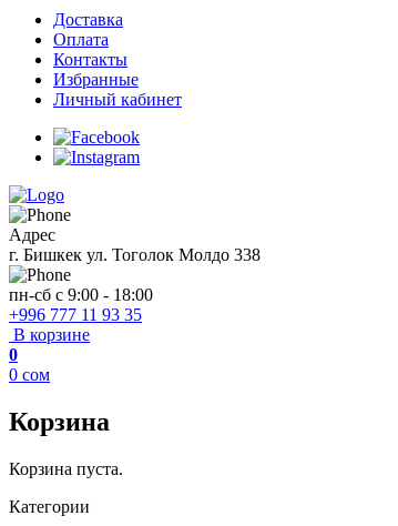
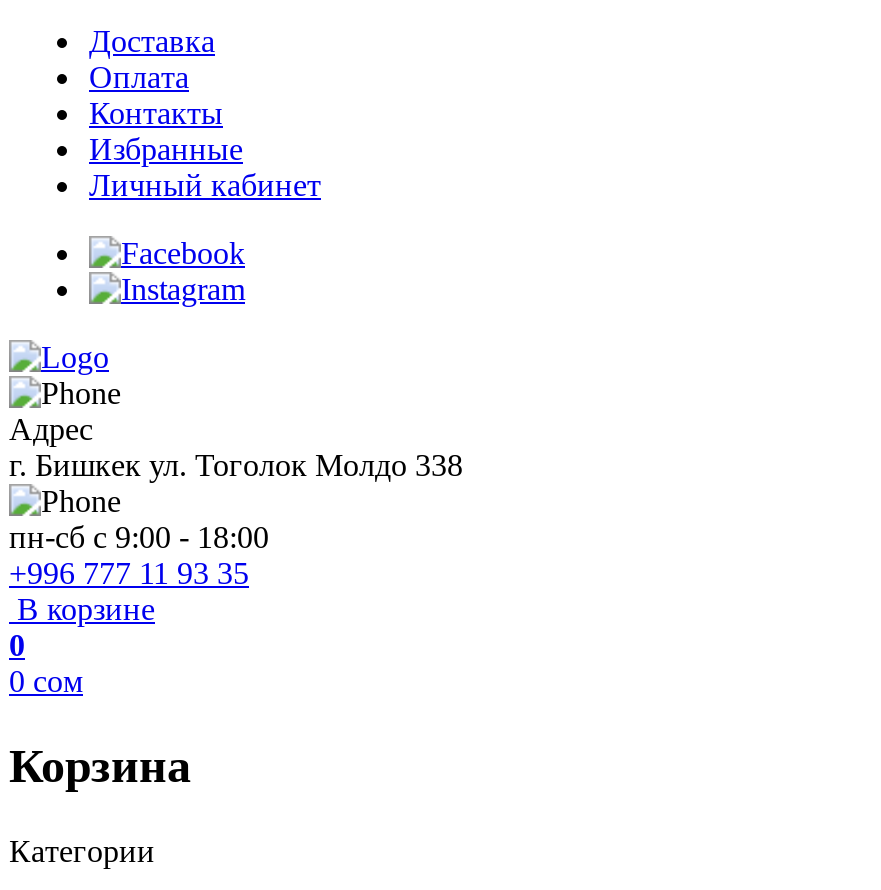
[9,459,123,478] Корзина пуста. -> none

